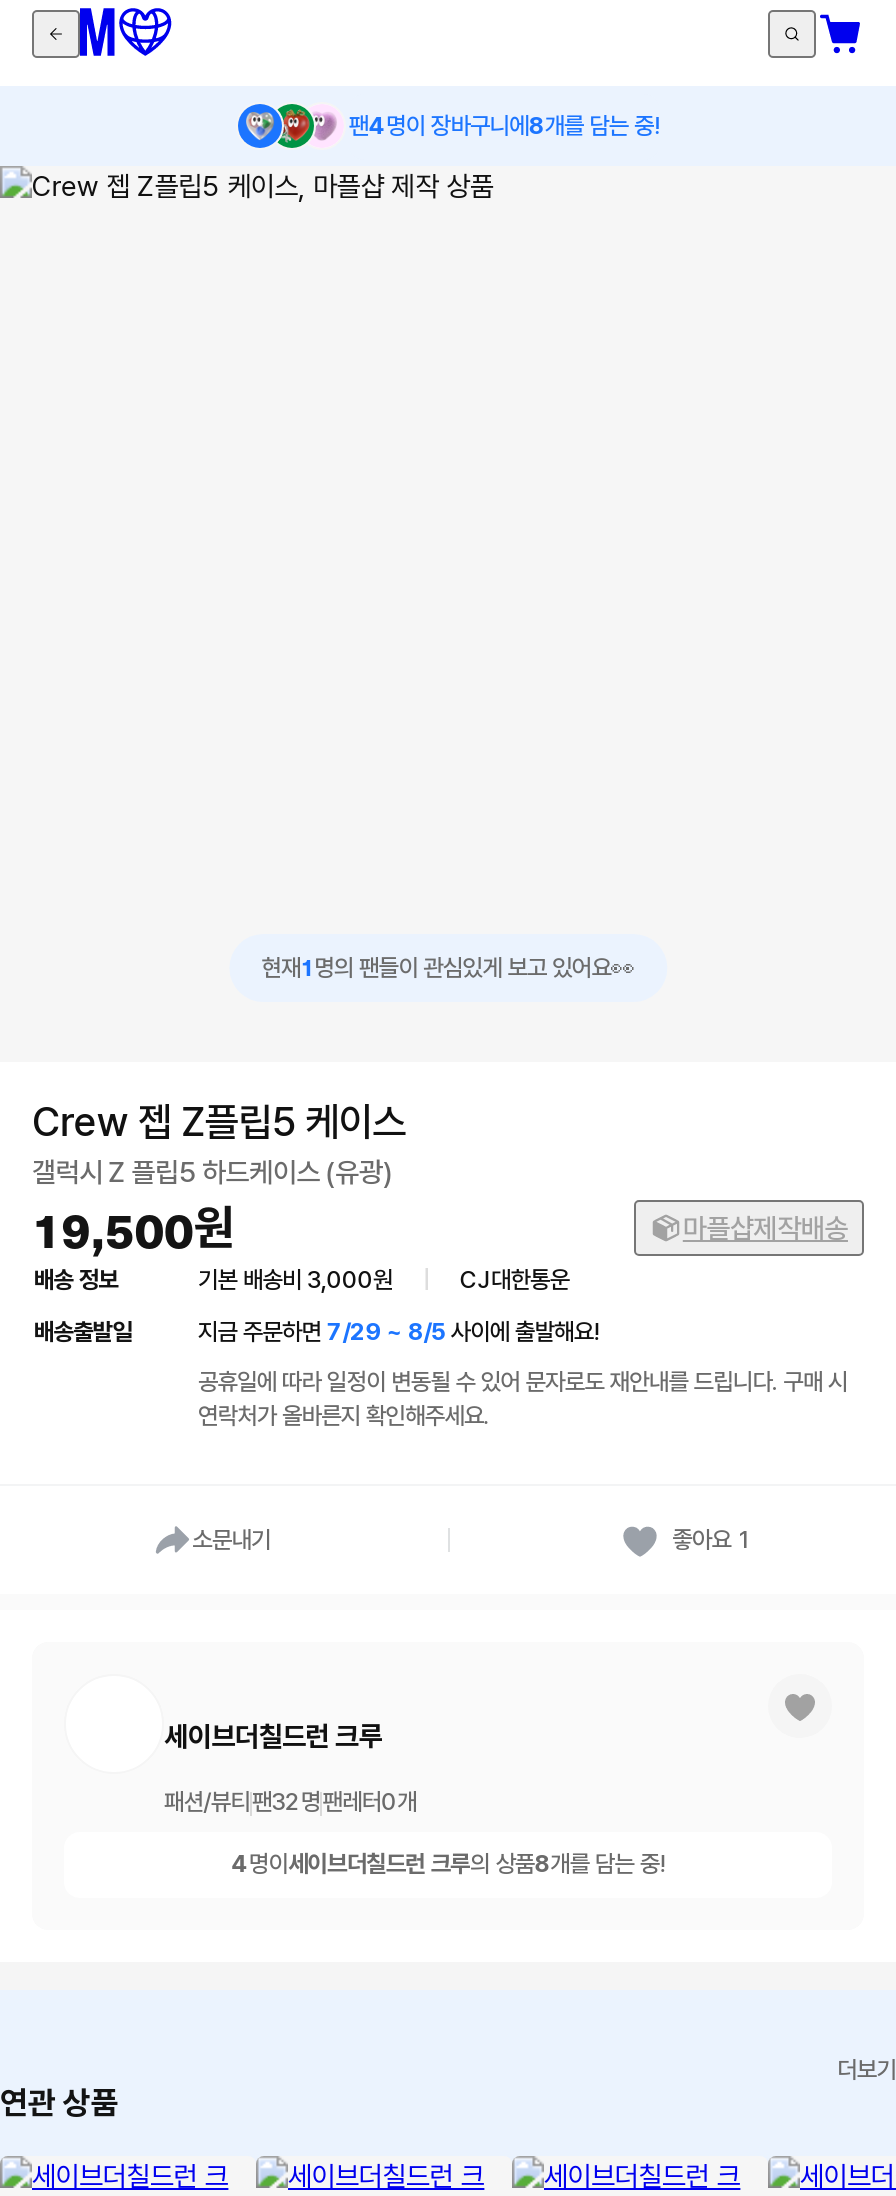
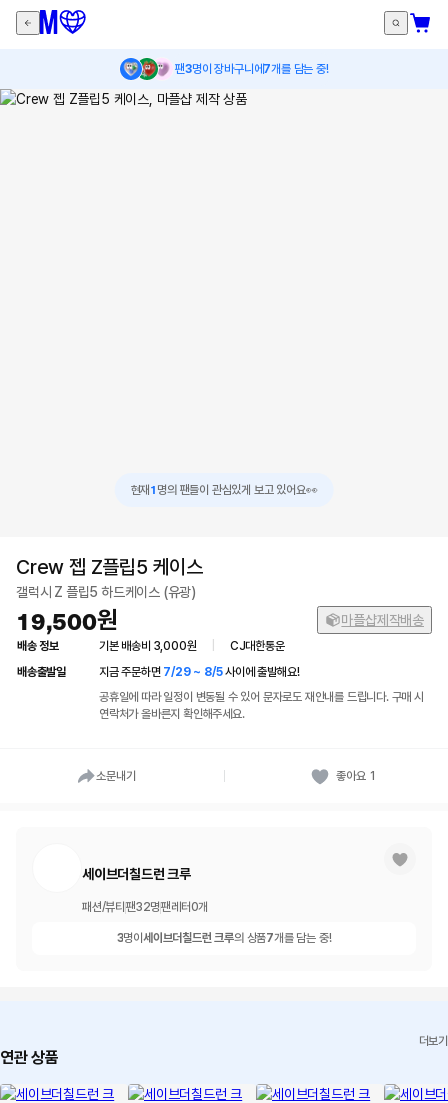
[349,111,659,139] 팬4명이 장바구니에8개를 담는 중! -> [175,61,329,75] 팬3명이 장바구니에7개를 담는 중!
[231,1850,665,1878] 4명이세이브더칠드런 크루의 상품8개를 담는 중! -> [117,931,331,945] 3명이세이브더칠드런 크루의 상품7개를 담는 중!

